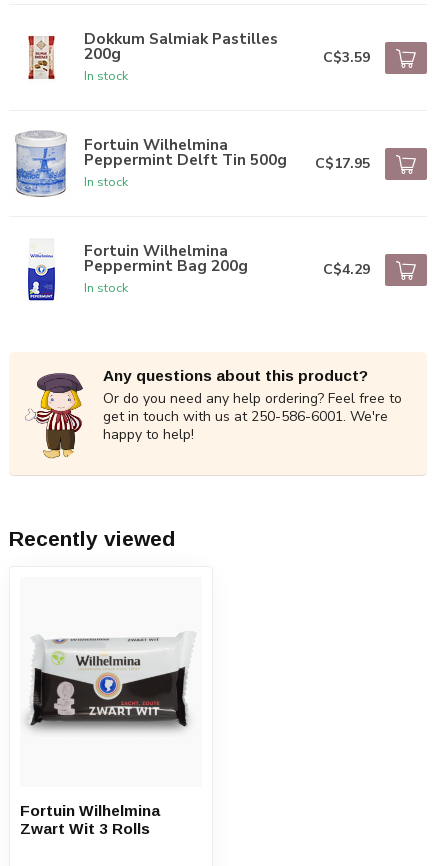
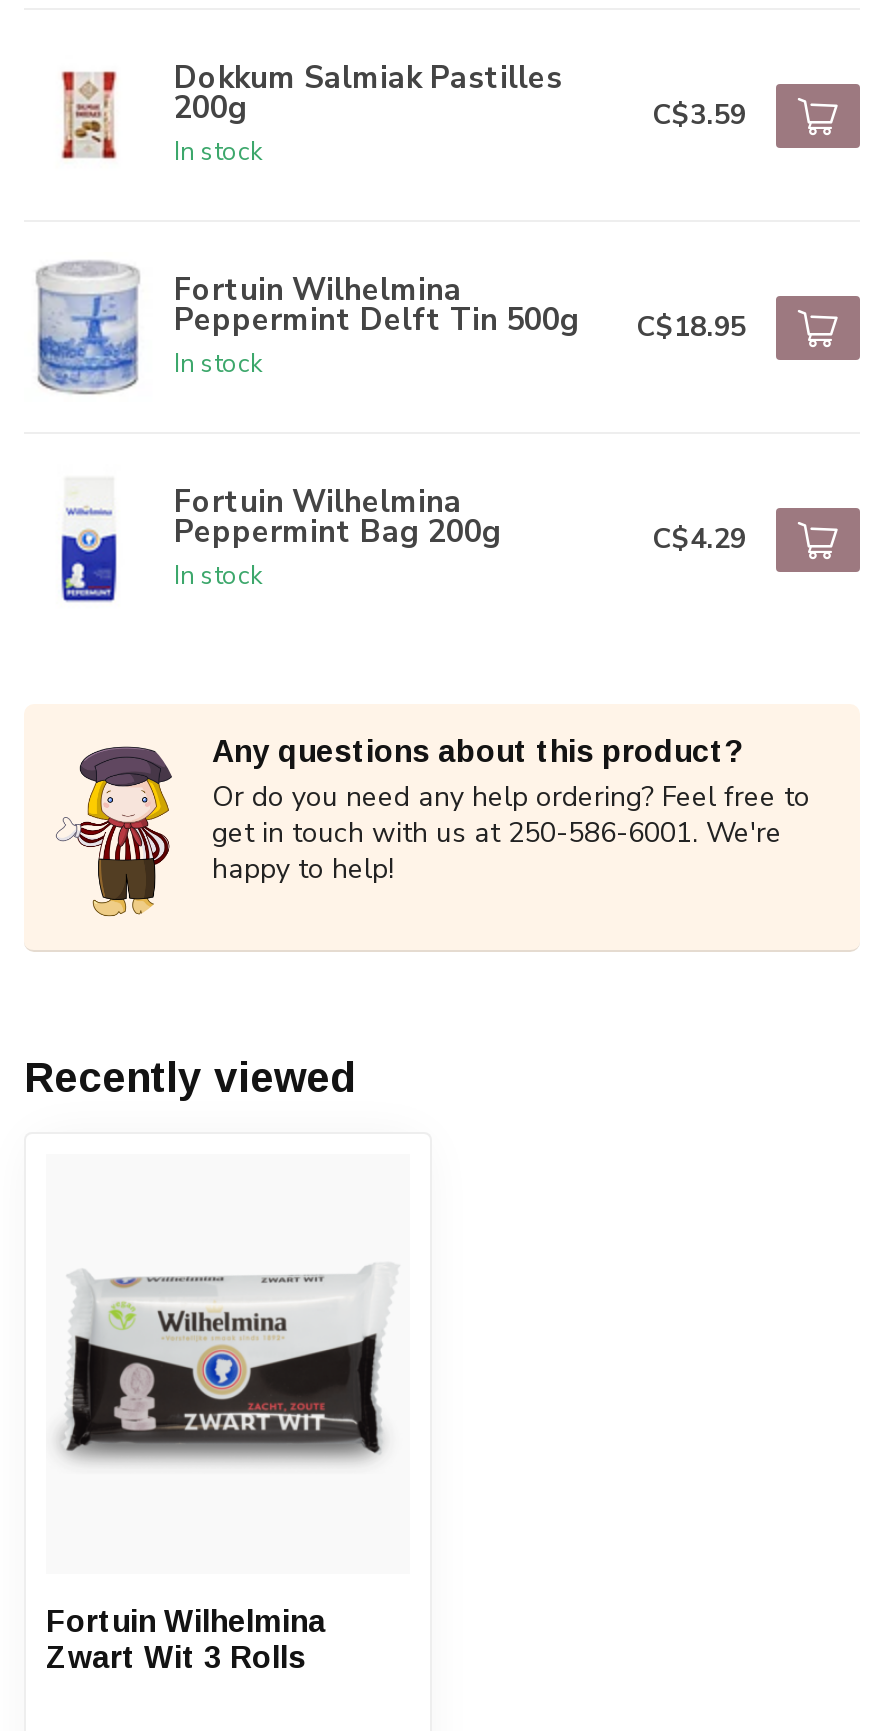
[84,149,370,173] Peppermint Delft Tin 500g C$17.95 -> [174,298,746,347] Peppermint Delft Tin 500g C$18.95

